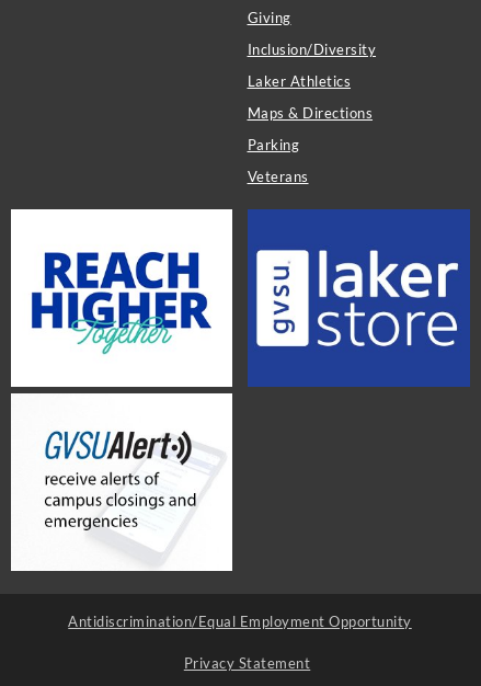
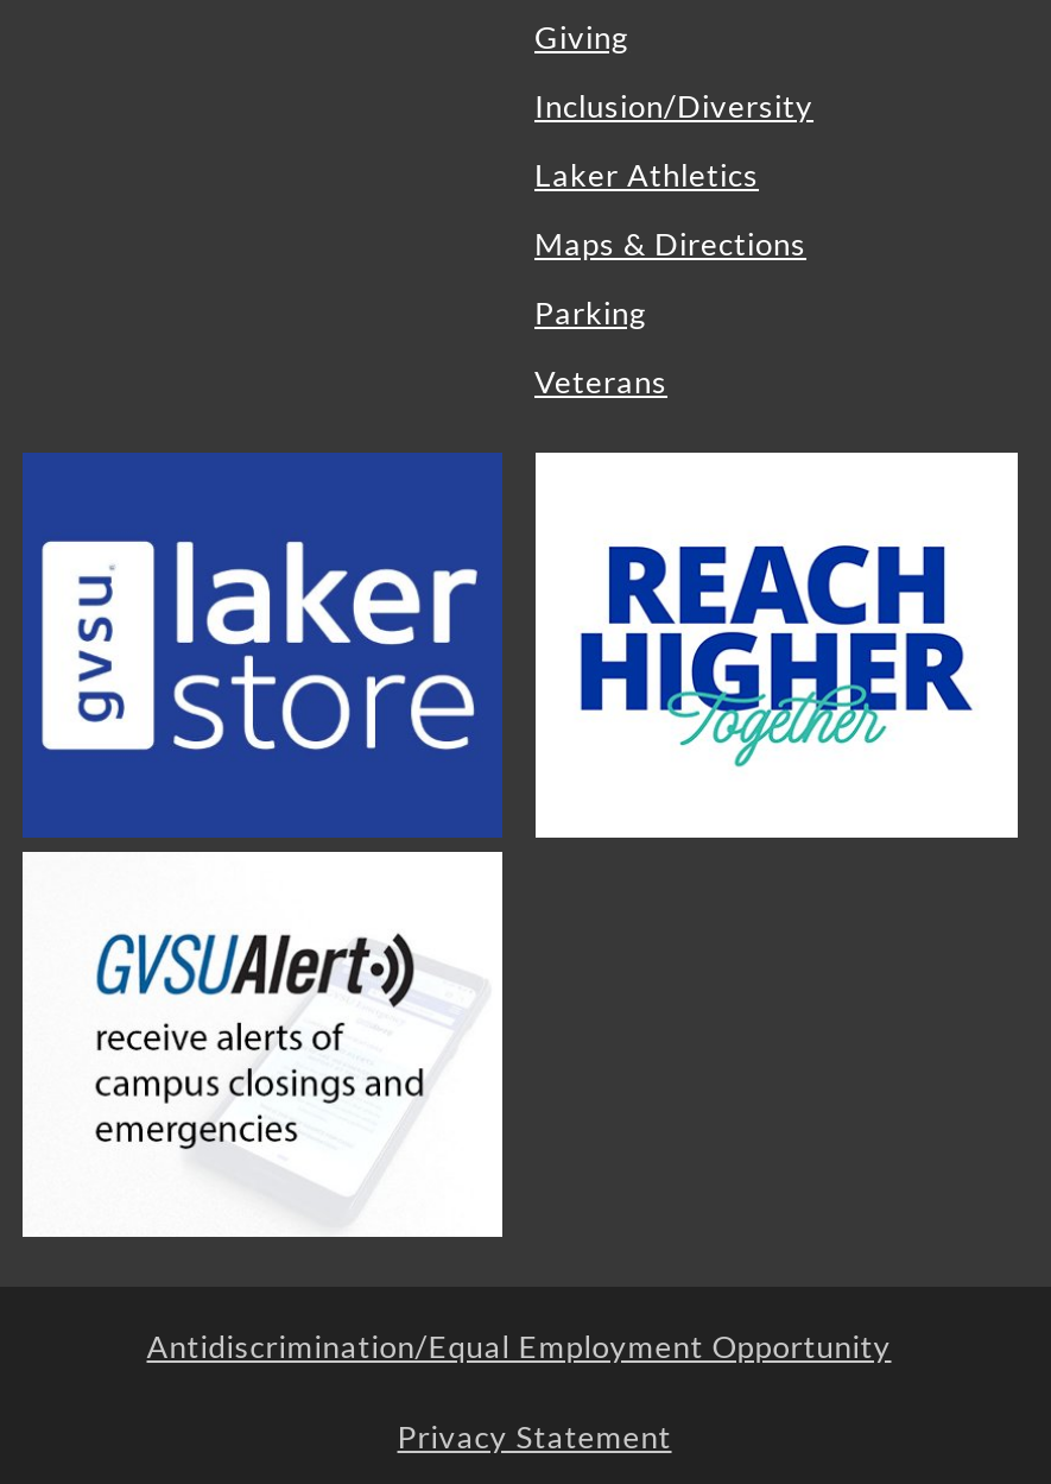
[10,208,233,388] [image] -> [23,453,502,838] [image]
[248,209,470,387] [image] -> [533,450,1020,840] [image]

